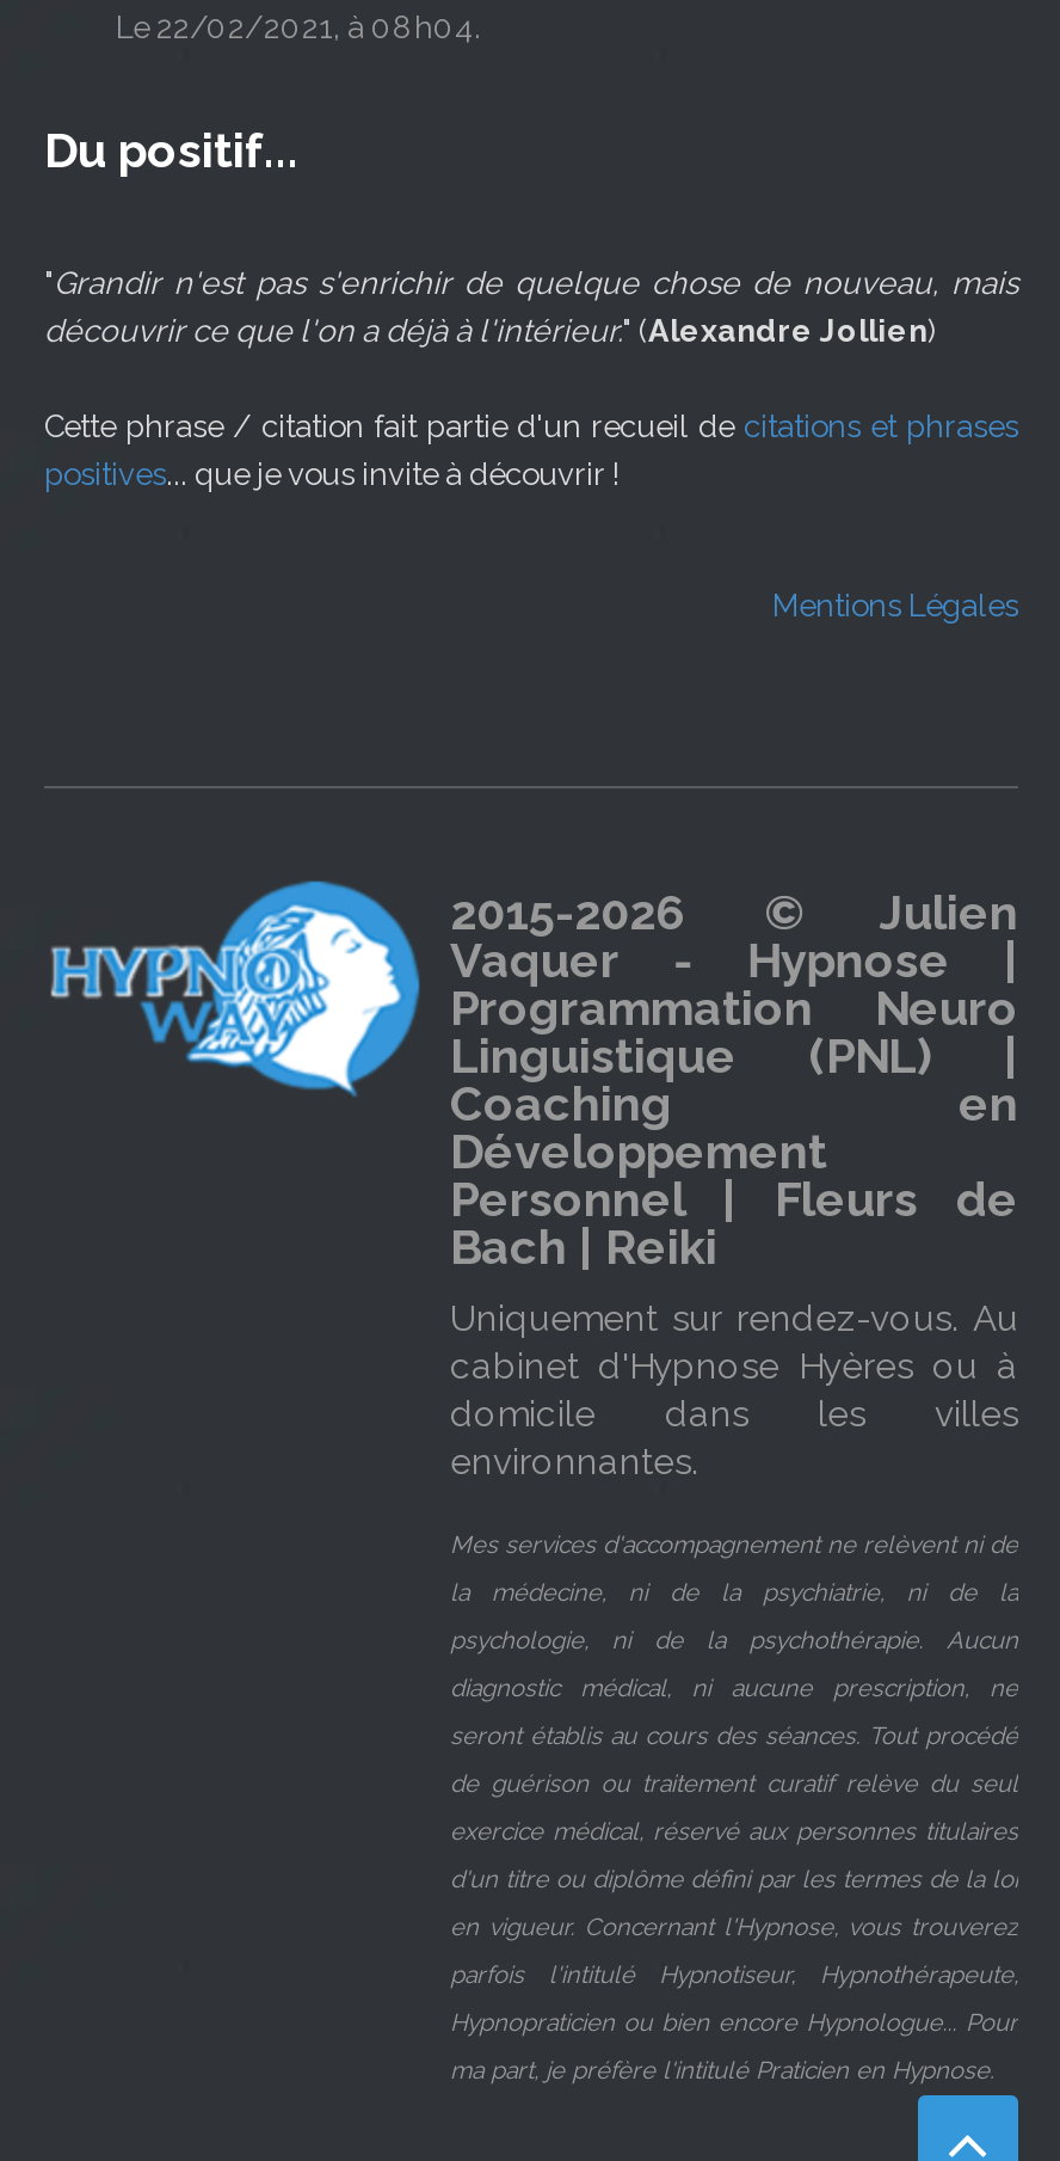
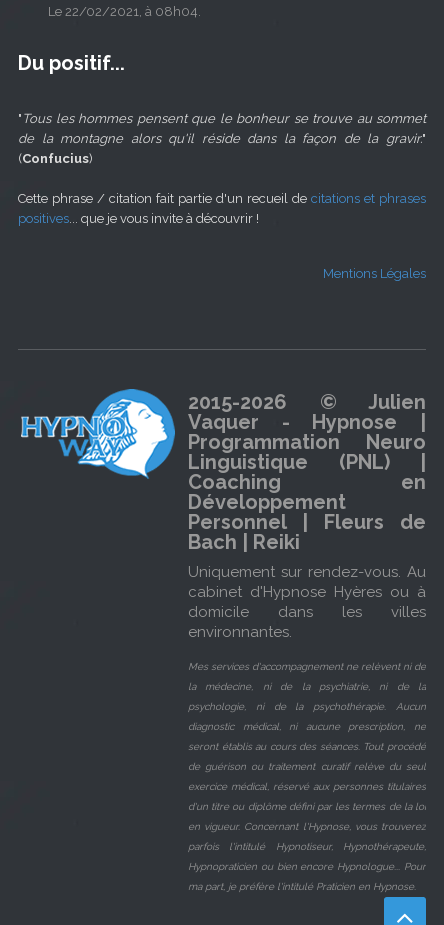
[44,266,1018,349] "Grandir n'est pas s'enrichir de quelque chose de nouveau, mais | découvrir ce que l'on a déjà à l'intérieur. " (Alexandre Jollien) -> [18,111,426,166] " Tous les hommes pensent que le bonheur se trouve au sommet | de la montagne alors qu'il réside dans la façon de la gravir." | (Confucius)

